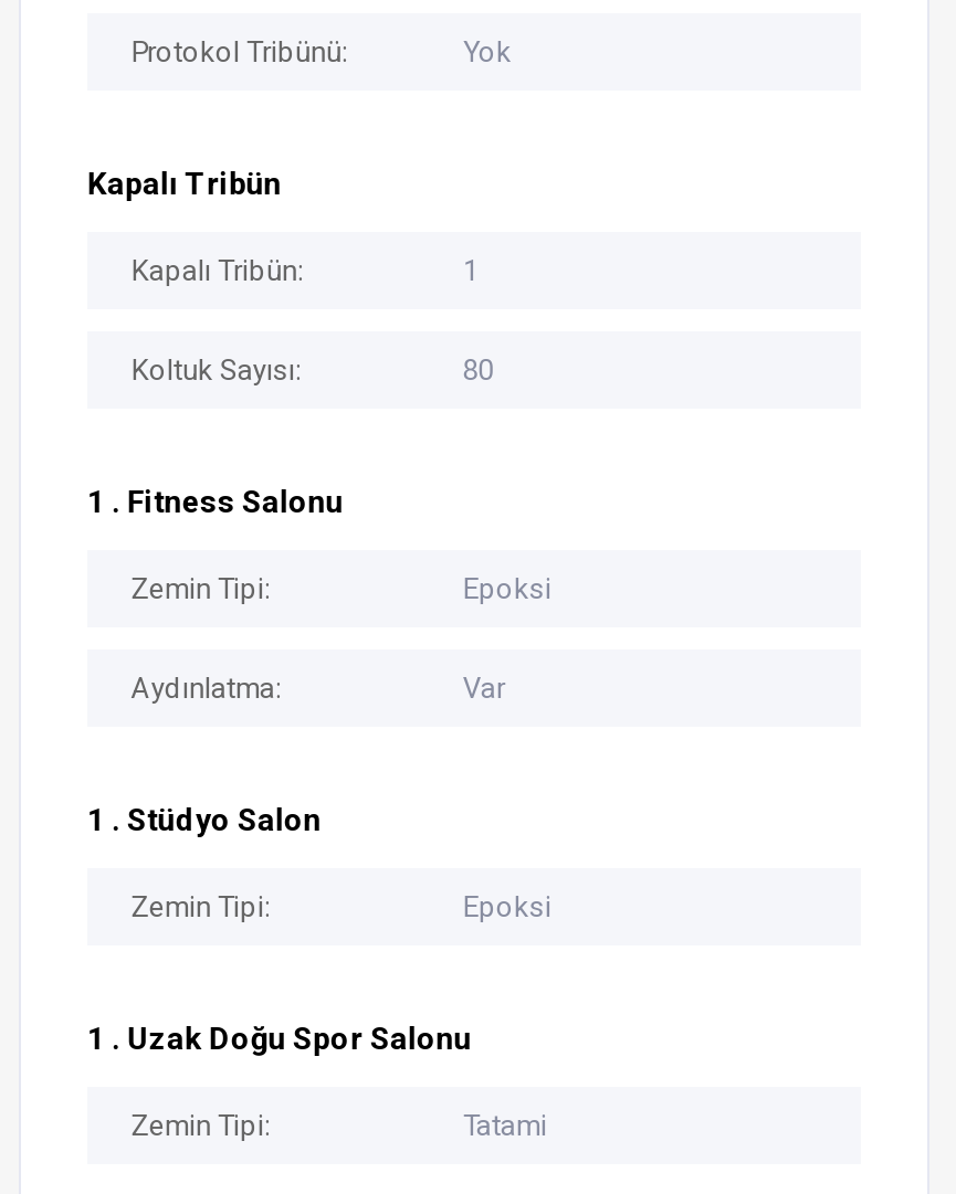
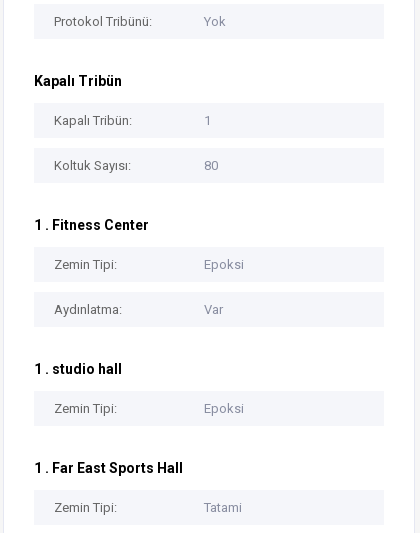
[87,484,343,519] 1 . Fitness Salonu -> [34,217,149,233] 1 . Fitness Center
[87,802,321,837] 1 . Stüdyo Salon -> [34,361,122,377] 1 . studio hall
[87,1021,472,1056] 1 . Uzak Doğu Spor Salonu -> [34,460,183,476] 1 . Far East Sports Hall

